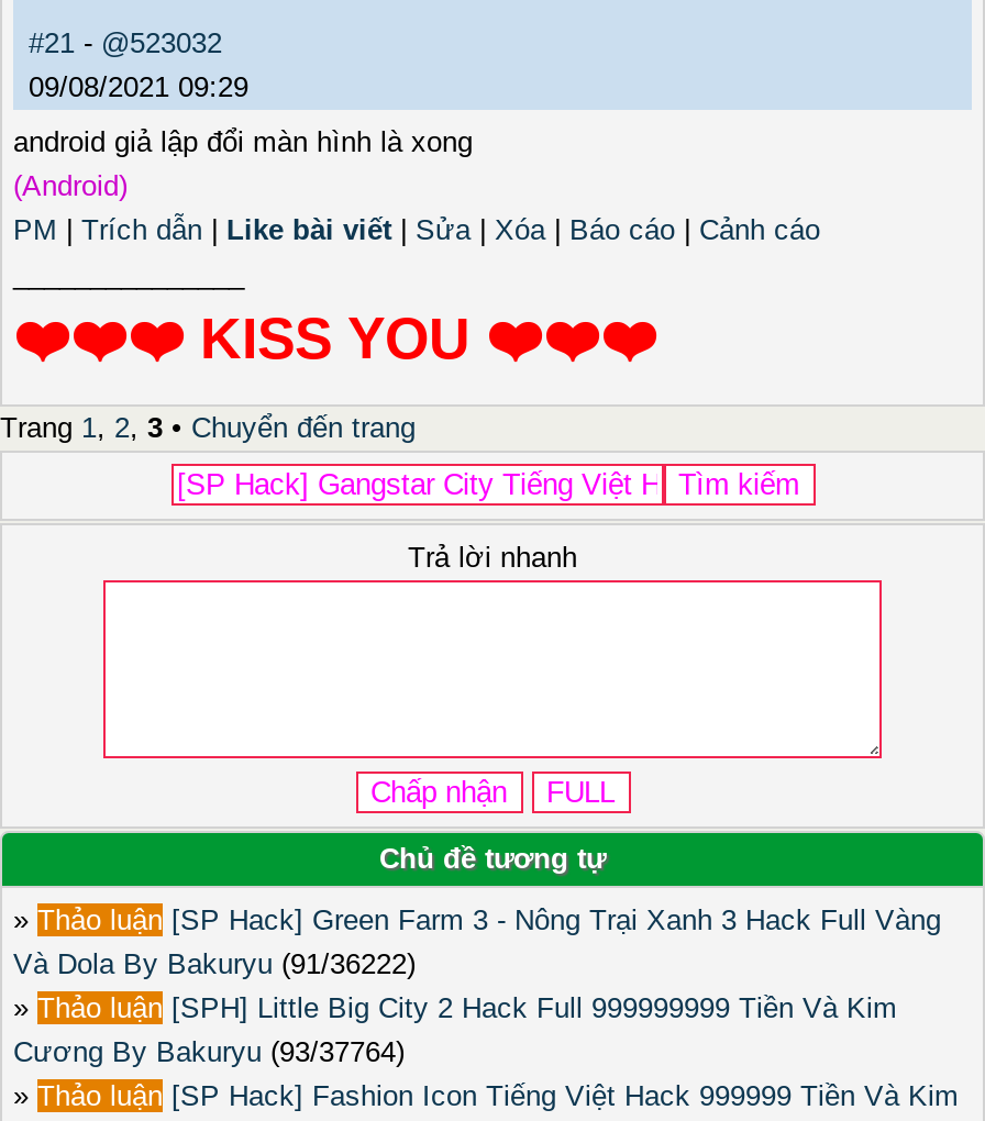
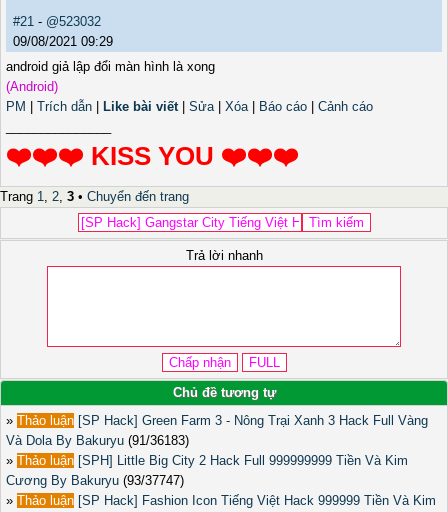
[13,948,416,981] Và Dola By Bakuryu (91/36222) -> [6,433,189,448] Và Dola By Bakuryu (91/36183)
[13,1036,405,1069] Cương By Bakuryu (93/37764) -> [6,473,184,488] Cương By Bakuryu (93/37747)

